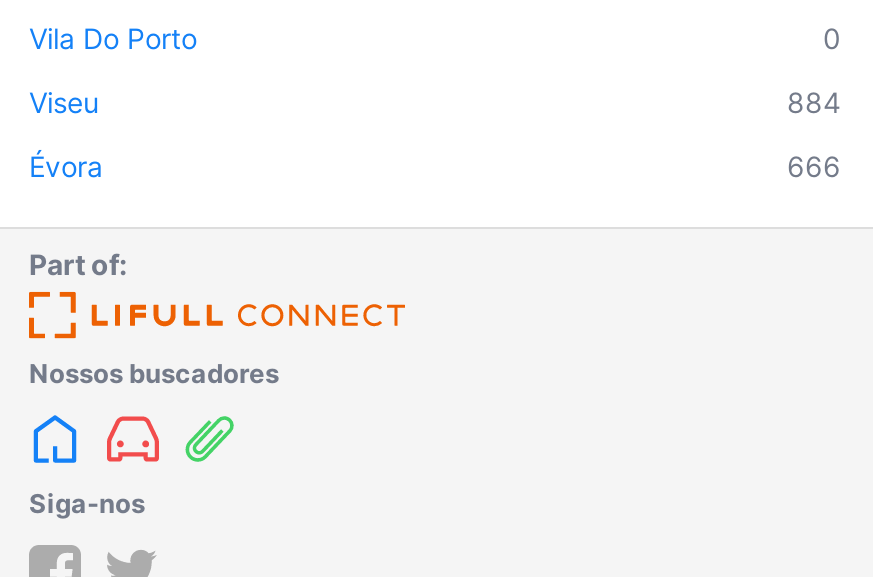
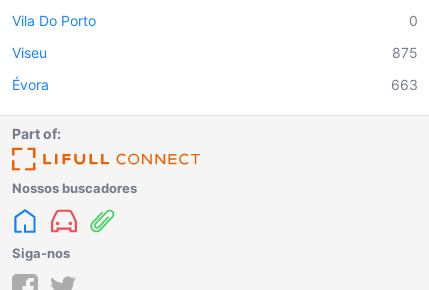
[787,84,841,118] 884 -> [392,44,418,61] 875
[787,148,841,182] 666 -> [391,76,418,93] 663

